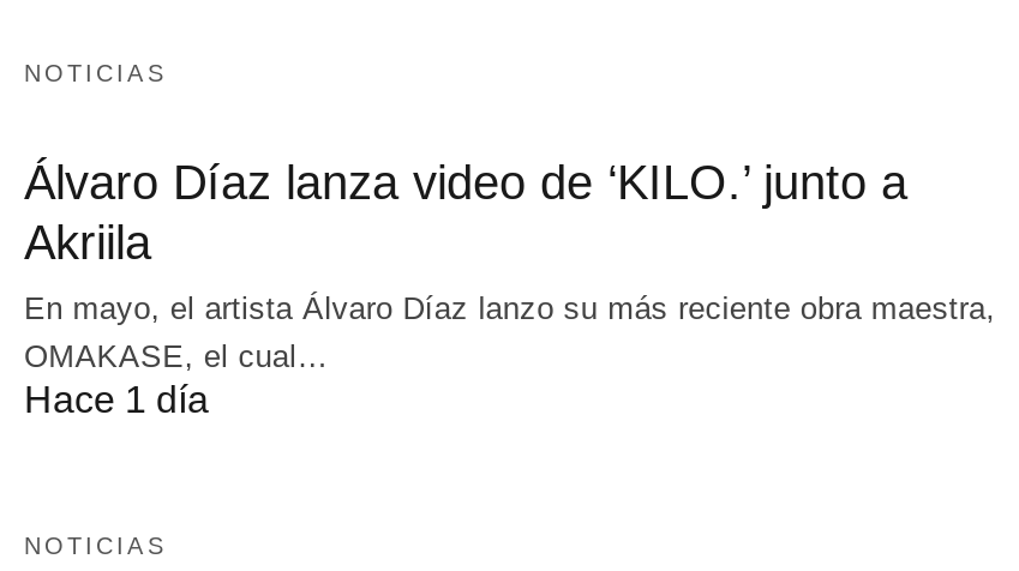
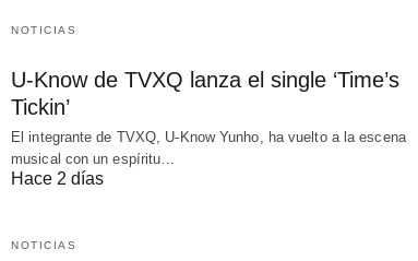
[24,155,995,419] Álvaro Díaz lanza video de ‘KILO.’ junto a | Akriila | En mayo, el artista Álvaro Díaz lanzo su más reciente obra maestra, | OMAKASE, el cual… | Hace 1 día -> [11,67,406,188] U-Know de TVXQ lanza el single ‘Time’s | Tickin’ | El integrante de TVXQ, U-Know Yunho, ha vuelto a la escena | musical con un espíritu… | Hace 2 días

